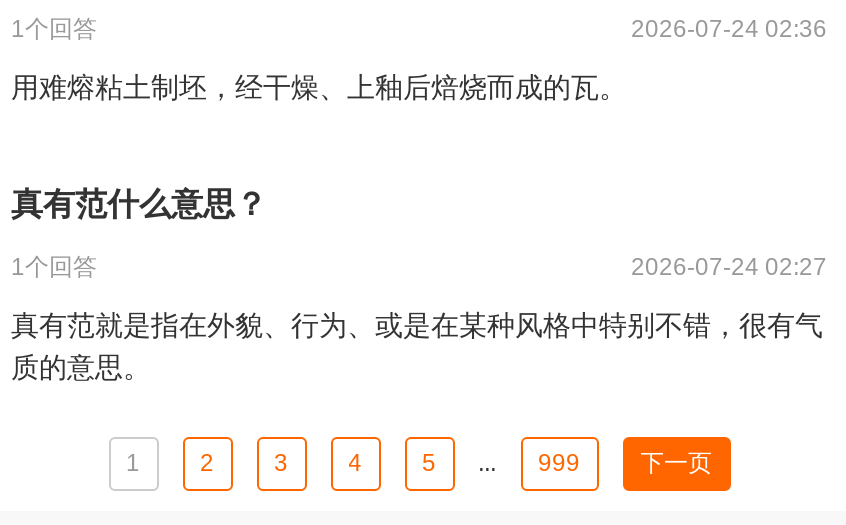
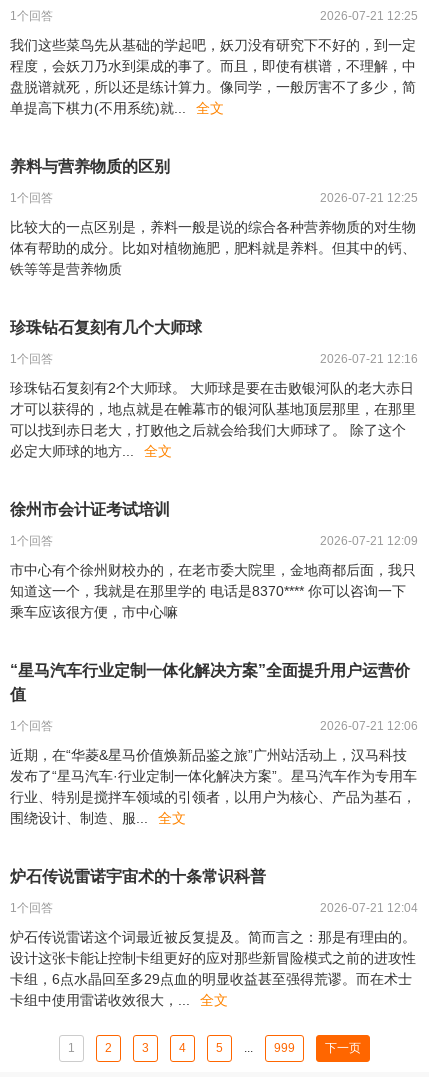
[631,15,827,43] 2026-07-24 02:36 -> [320,9,418,23] 2026-07-21 12:25
[11,71,627,103] 用难熔粘土制坯，经干燥、上釉后焙烧而成的瓦。 -> [10,37,416,116] 我们这些菜鸟先从基础的学起吧，妖刀没有研究下不好的，到一定 | 程度，会妖刀乃水到渠成的事了。而且，即使有棋谱，不理解，中 | 盘脱谱就死，所以还是练计算力。像同学，一般厉害不了多少，简 | 单提高下棋力(不用系统)就... | 全文
[11,187,267,221] 真有范什么意思？ -> [10,158,170,175] 养料与营养物质的区别
[11,253,827,383] 2026-07-24 02:27 | 真有范就是指在外貌、行为、或是在某种风格中特别不错，很有气 | 质的意思。 -> [10,191,418,1008] 2026-07-21 12:25 | 比较大的一点区别是，养料一般是说的综合各种营养物质的对生物 | 体有帮助的成分。比如对植物施肥，肥料就是养料。但其中的钙、 | 铁等等是营养物质 | 珍珠钻石复刻有几个大师球 | 1个回答 | 2026-07-21 12:16 | 珍珠钻石复刻有2个大师球。 大师球是要在击败银河队的老大赤日 | 才可以获得的，地点就是在帷幕市的银河队基地顶层那里，在那里 | 可以找到赤日老大，打败他之后就会给我们大师球了。 除了这个 | 必定大师球的地方... | 全文 | 徐州市会计证考试培训 | 1个回答 | 2026-07-21 12:09 | 市中心有个徐州财校办的，在老市委大院里，金地商都后面，我只 | 知道这一个，我就是在那里学的 电话是8370**** 你可以咨询一下 | 乘车应该很方便，市中心嘛 | “星马汽车行业定制一体化解决方案”全面提升用户运营价 | 值 | 1个回答 | 2026-07-21 12:06 | 近期，在“华菱&星马价值焕新品鉴之旅”广州站活动上，汉马科技 | 发布了“星马汽车·行业定制一体化解决方案”。星马汽车作为专用车 | 行业、特别是搅拌车领域的引领者，以用户为核心、产品为基石， | 围绕设计、制造、服... | 全文 | 炉石传说雷诺宇宙术的十条常识科普 | 1个回答 | 2026-07-21 12:04 | 炉石传说雷诺这个词最近被反复提及。简而言之：那是有理由的。 | 设计这张卡能让控制卡组更好的应对那些新冒险模式之前的进攻性 | 卡组，6点水晶回至多29点血的明显收益甚至强得荒谬。而在术士 | 卡组中使用雷诺收效很大，... | 全文

